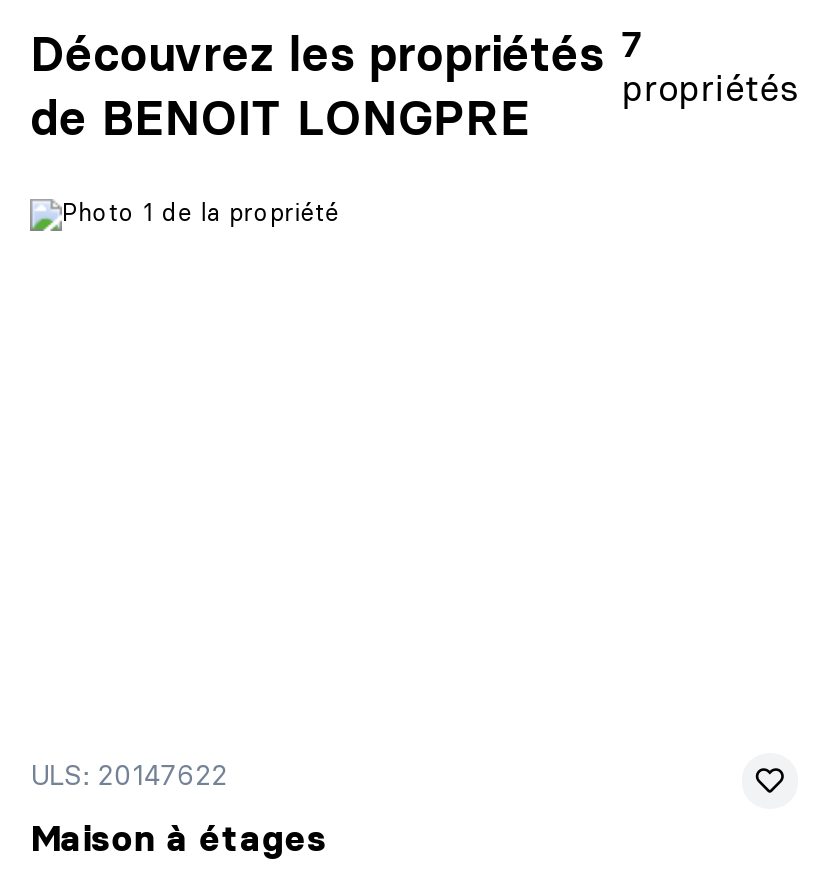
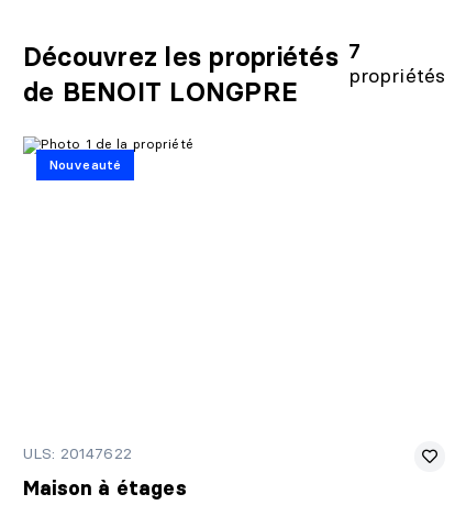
none -> [49,156,121,173] Nouveauté

